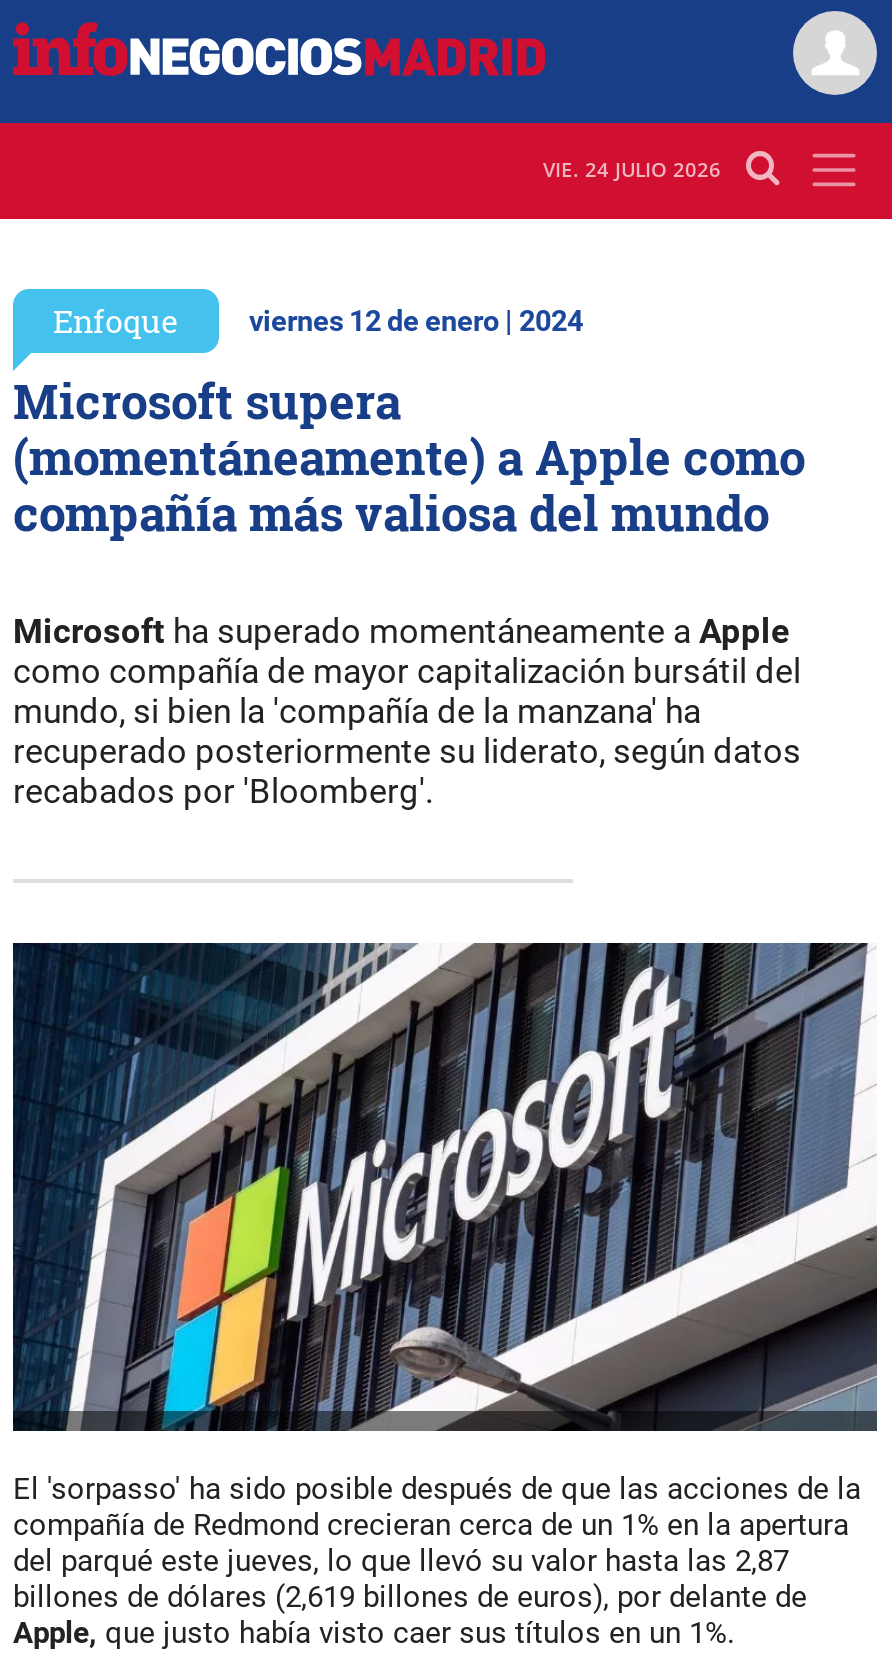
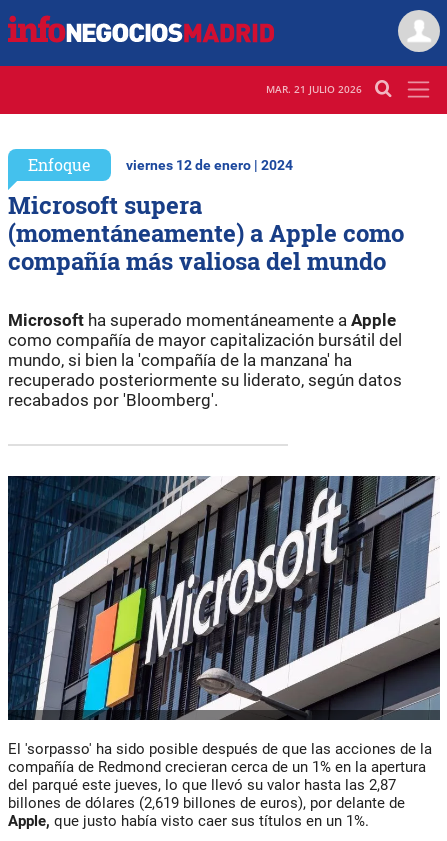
[543,156,721,184] VIE. 24 JULIO 2026 -> [266,82,362,96] MAR. 21 JULIO 2026

